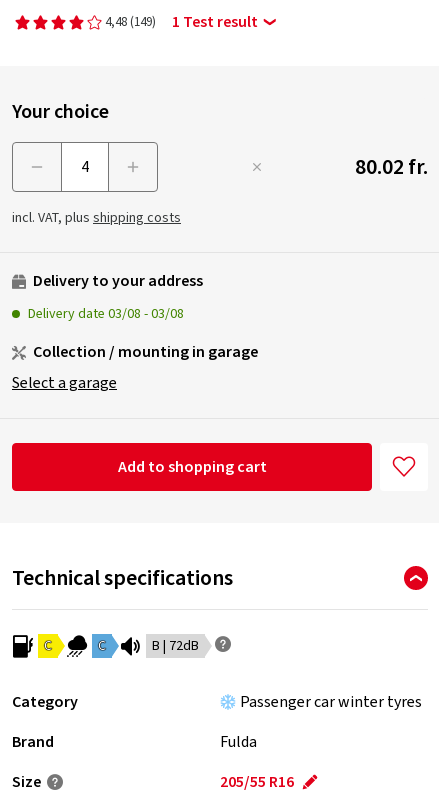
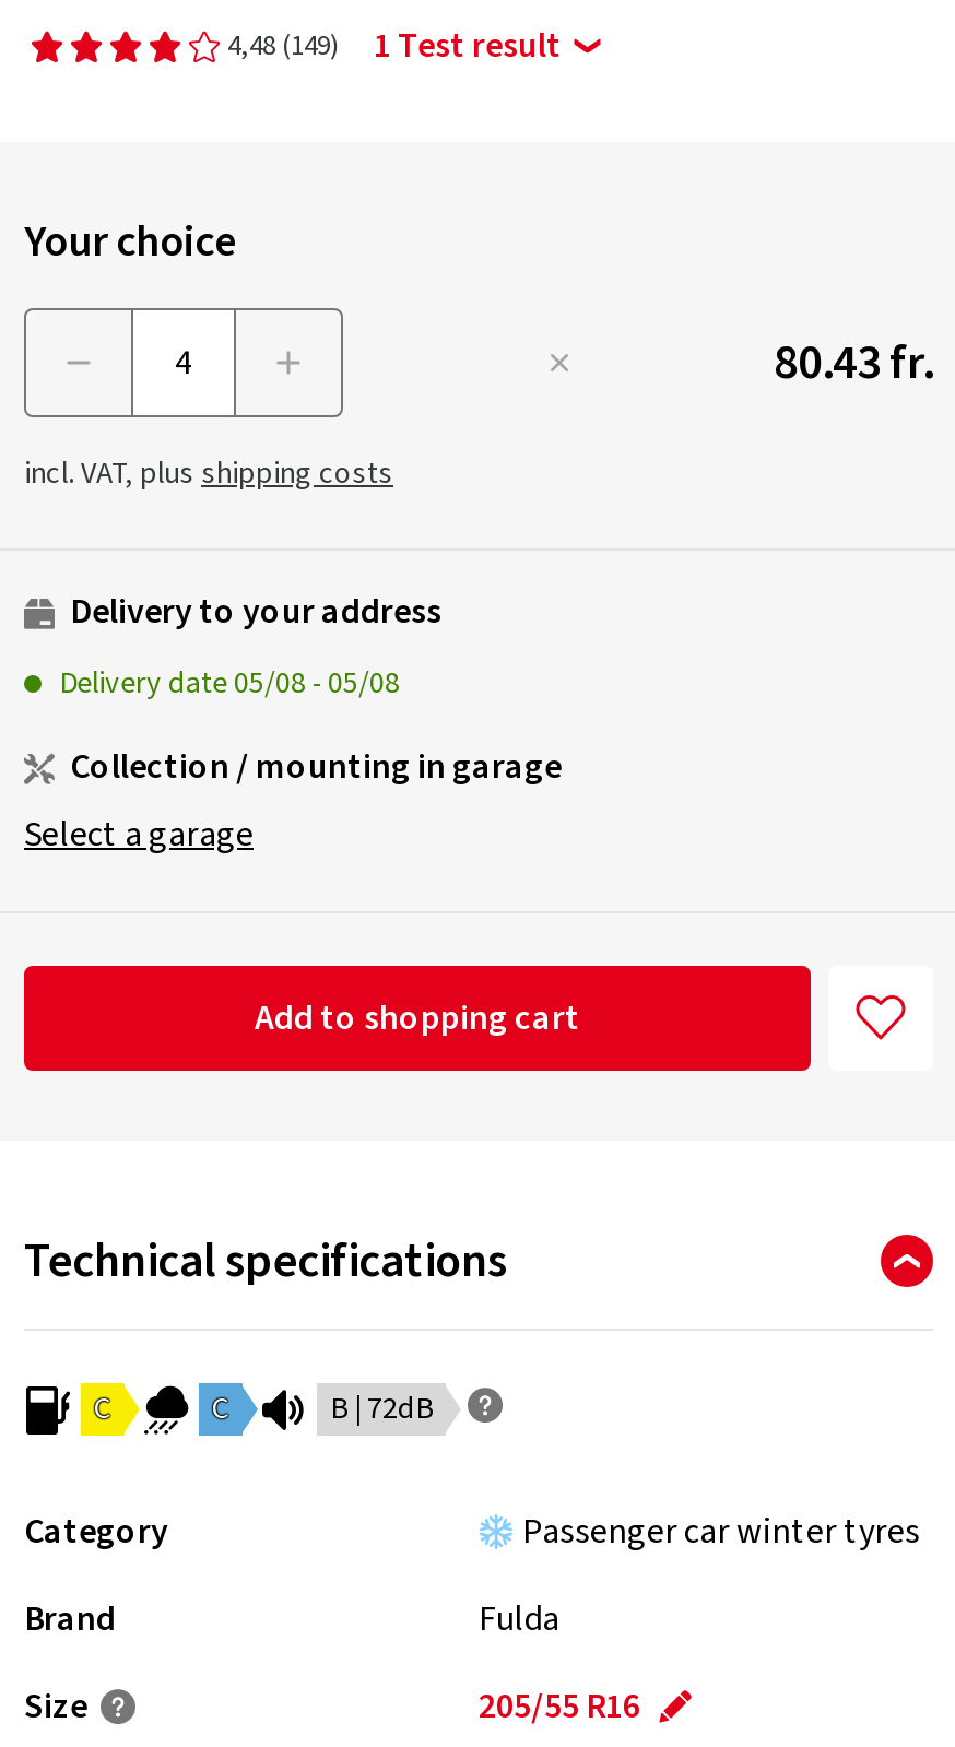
[355,151,428,183] 80.02 fr. -> [774,328,933,398] 80.43 fr.
[28,304,184,324] Delivery date 03/08 - 03/08 -> [59,662,400,706] Delivery date 05/08 - 05/08

